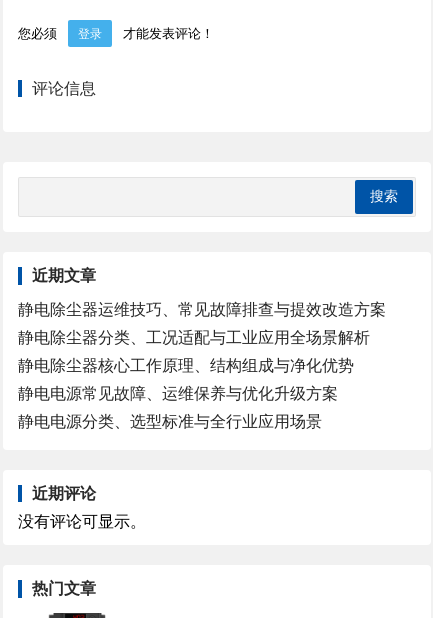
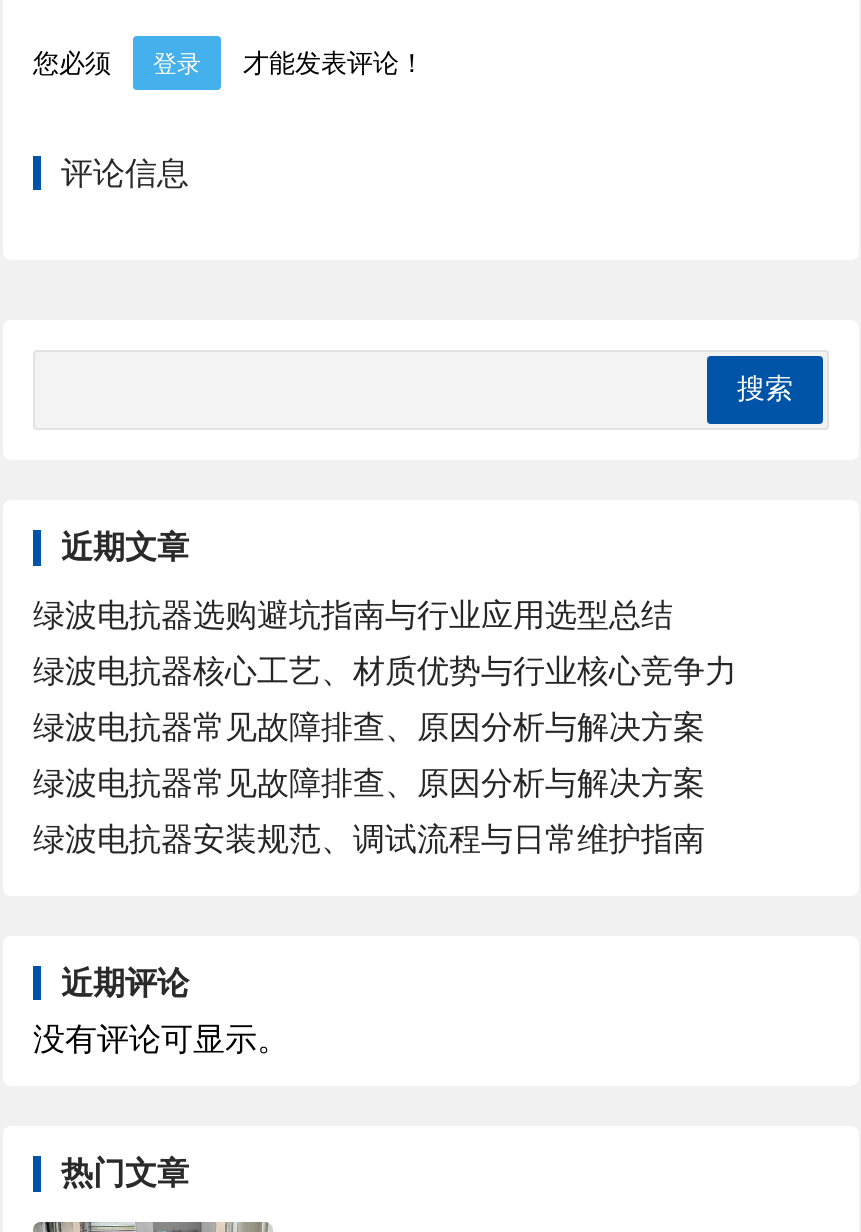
[18,298,386,432] 静电除尘器运维技巧、常见故障排查与提效改造方案 | 静电除尘器分类、工况适配与工业应用全场景解析 | 静电除尘器核心工作原理、结构组成与净化优势 | 静电电源常见故障、运维保养与优化升级方案 | 静电电源分类、选型标准与全行业应用场景 -> [33,592,737,860] 绿波电抗器选购避坑指南与行业应用选型总结 | 绿波电抗器核心工艺、材质优势与行业核心竞争力 | 绿波电抗器常见故障排查、原因分析与解决方案 | 绿波电抗器常见故障排查、原因分析与解决方案 | 绿波电抗器安装规范、调试流程与日常维护指南

